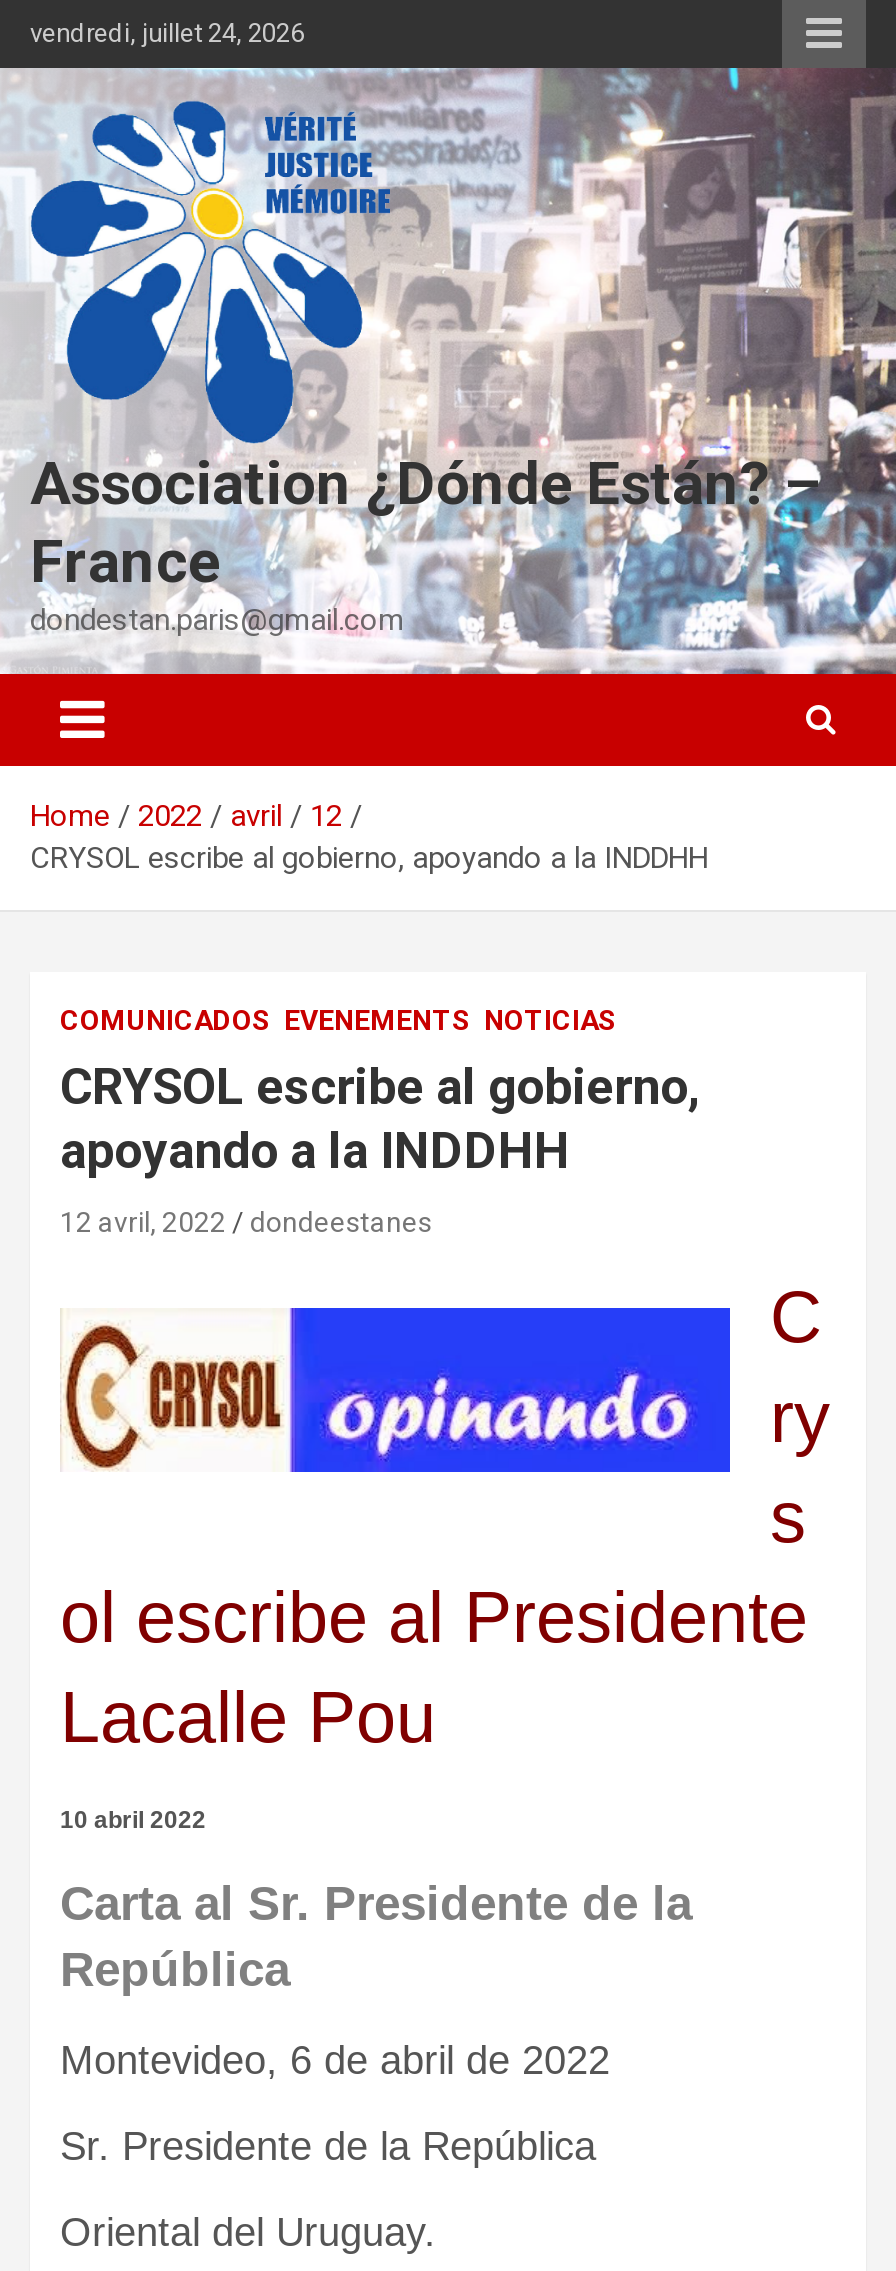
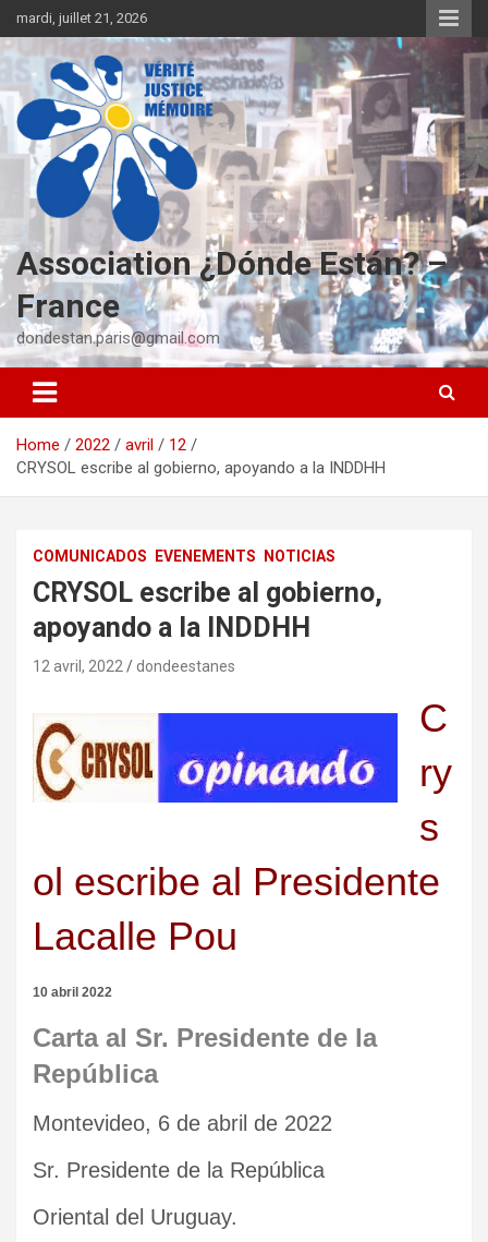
[30,18,304,48] vendredi, juillet 24, 2026 -> [16,10,147,26] mardi, juillet 21, 2026

